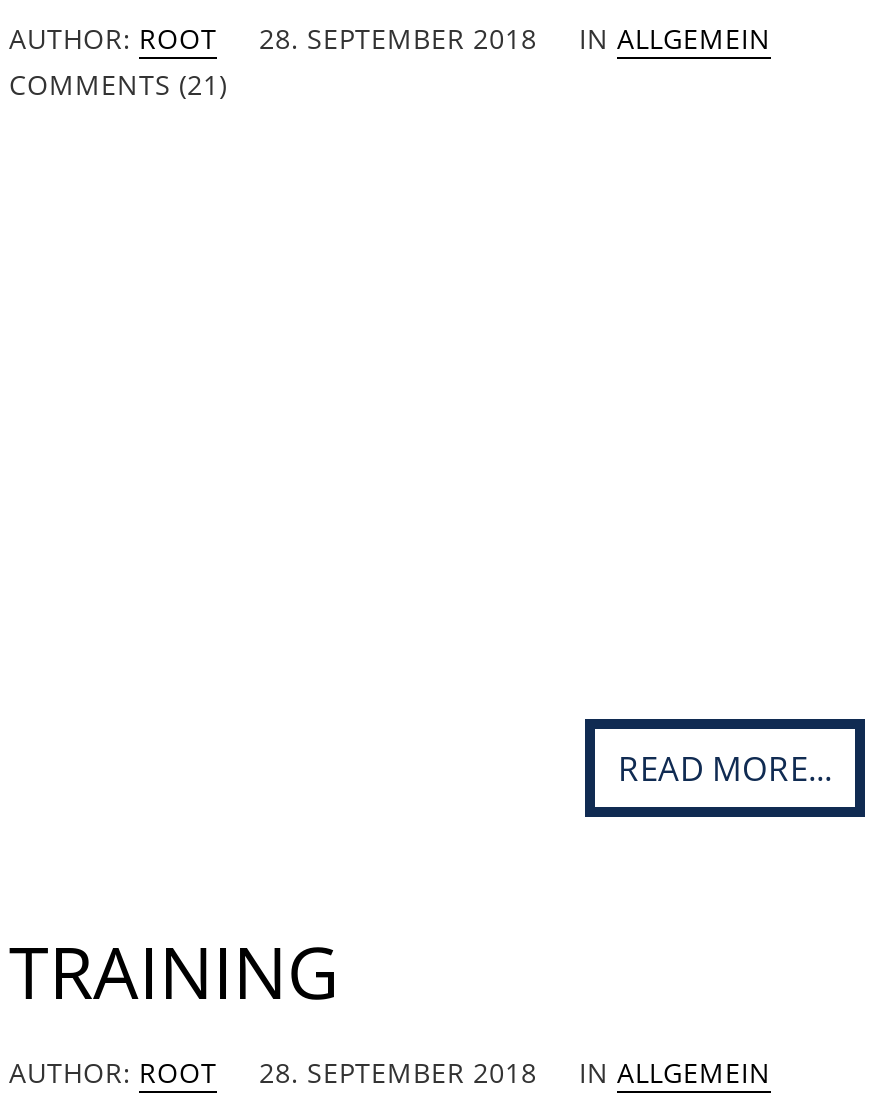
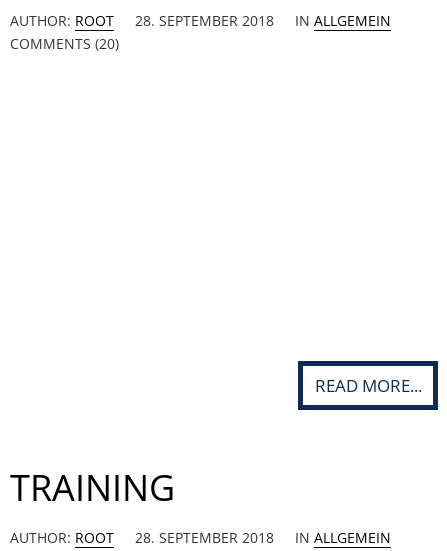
[9,67,227,103] COMMENTS (21) -> [10,35,119,53] COMMENTS (20)

